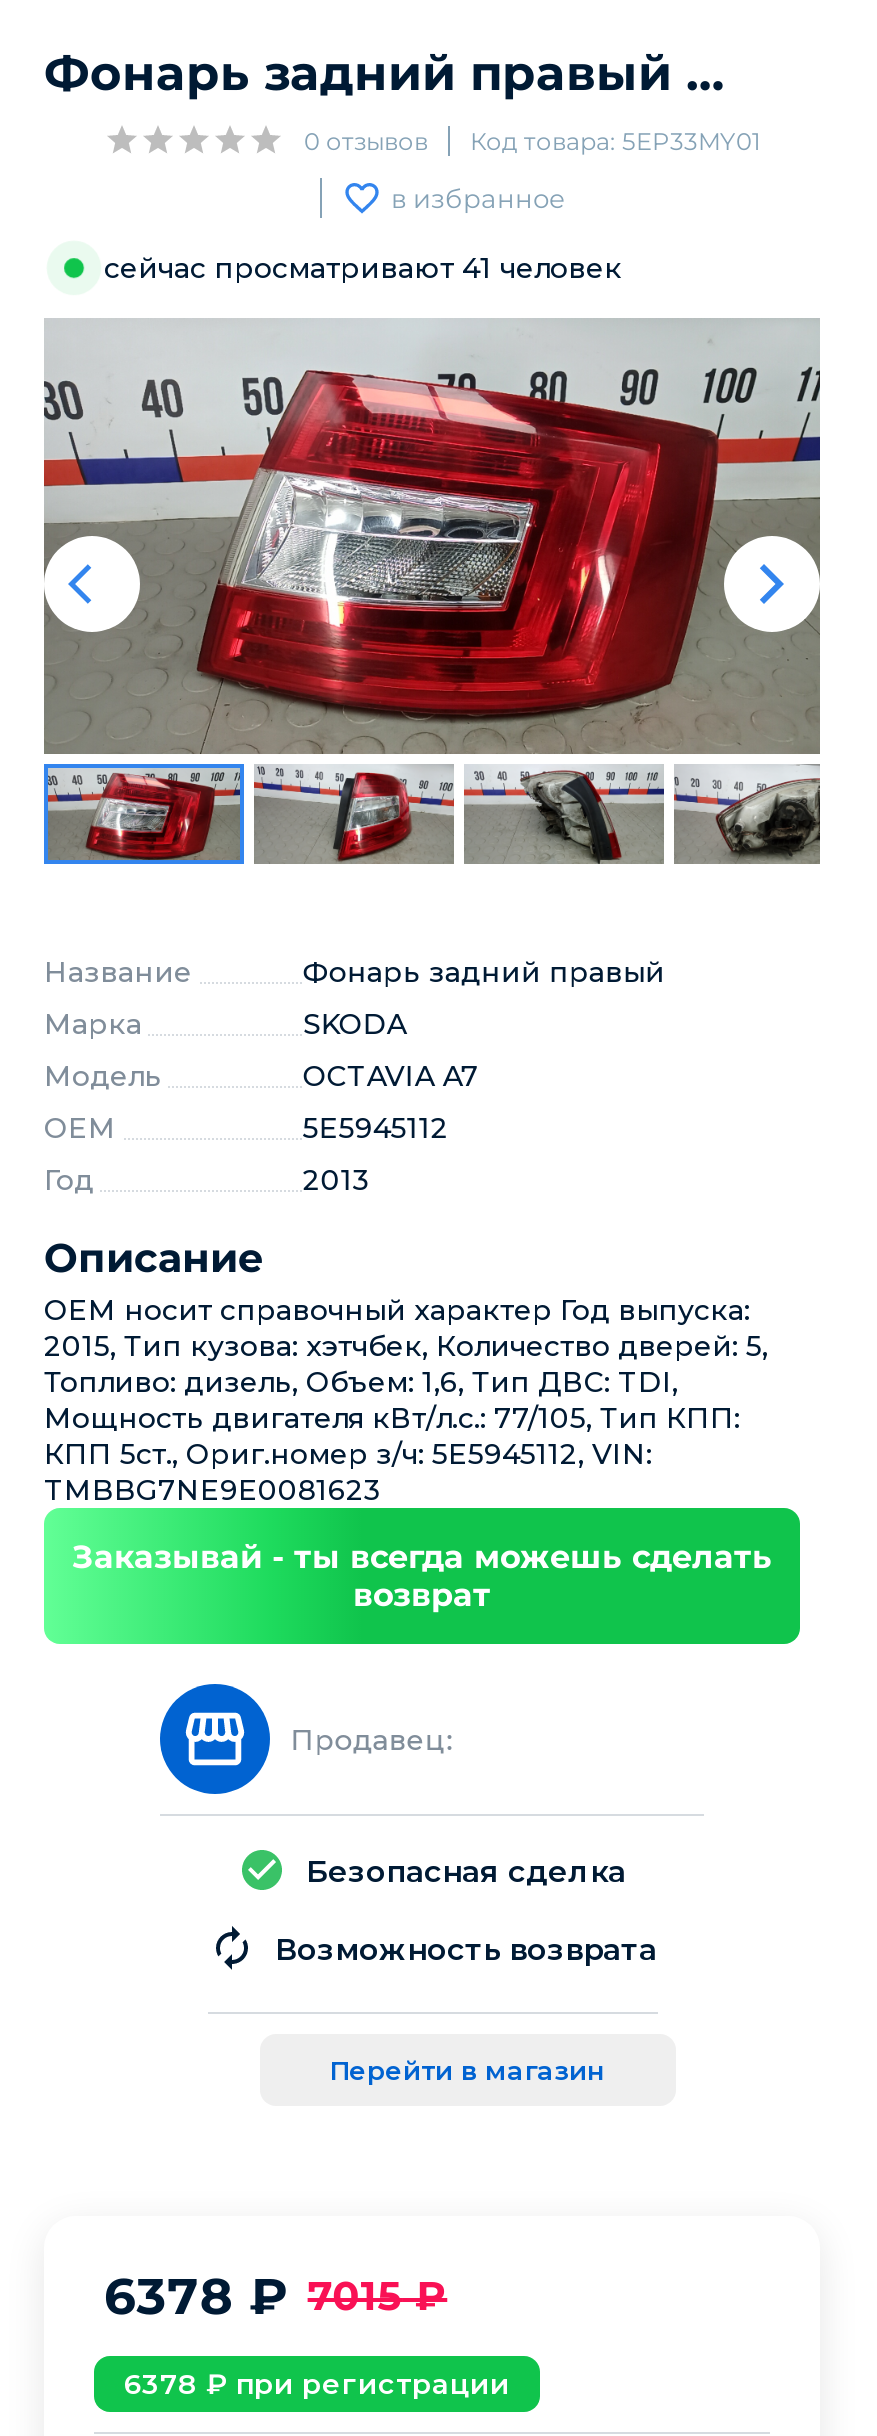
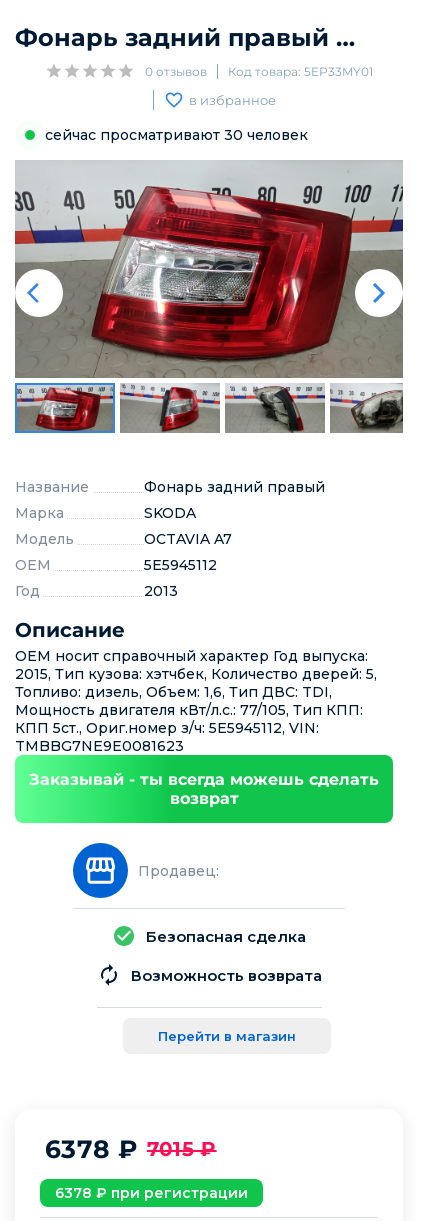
[104,250,622,286] сейчас просматривают 41 человек -> [45,126,308,144] сейчас просматривают 30 человек

